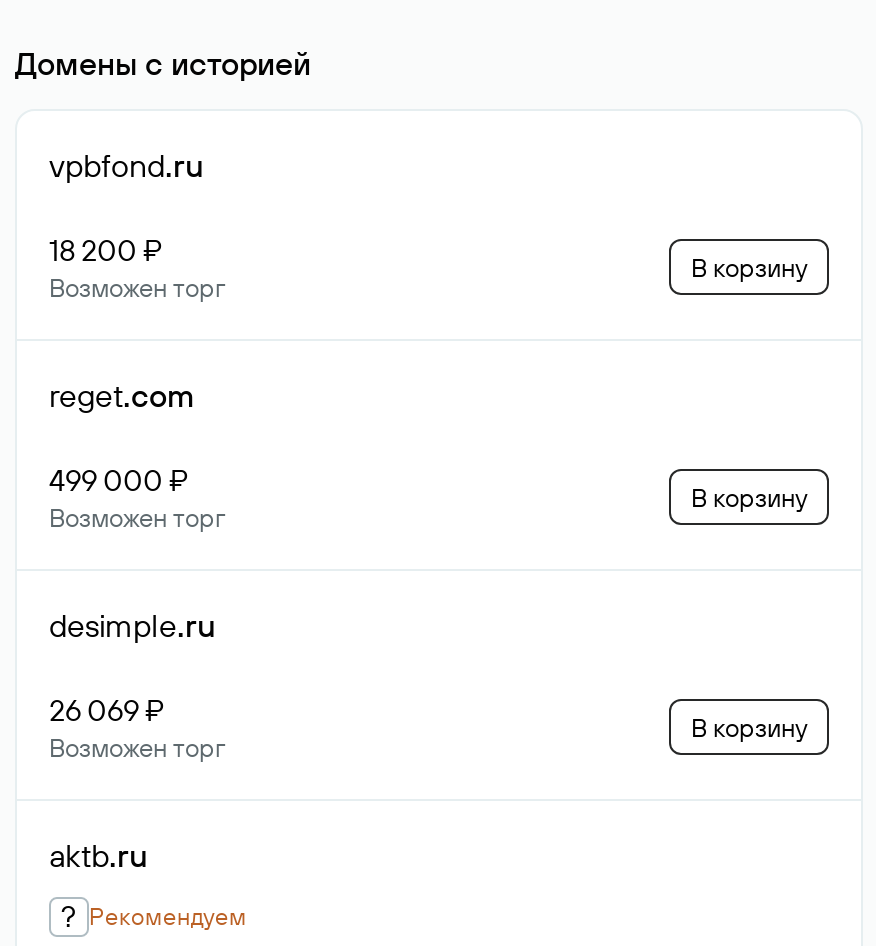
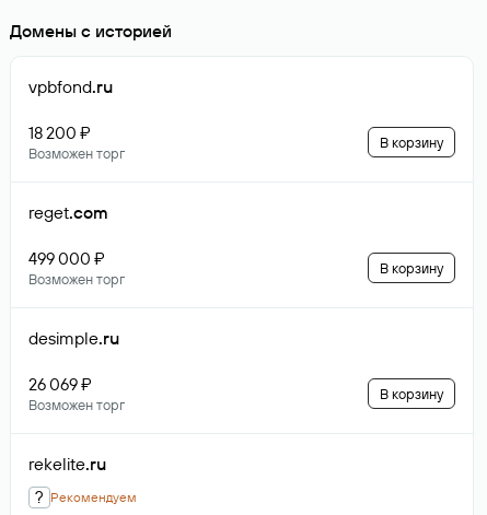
[49,835,147,875] aktb.ru -> [28,453,106,475] rekelite.ru

